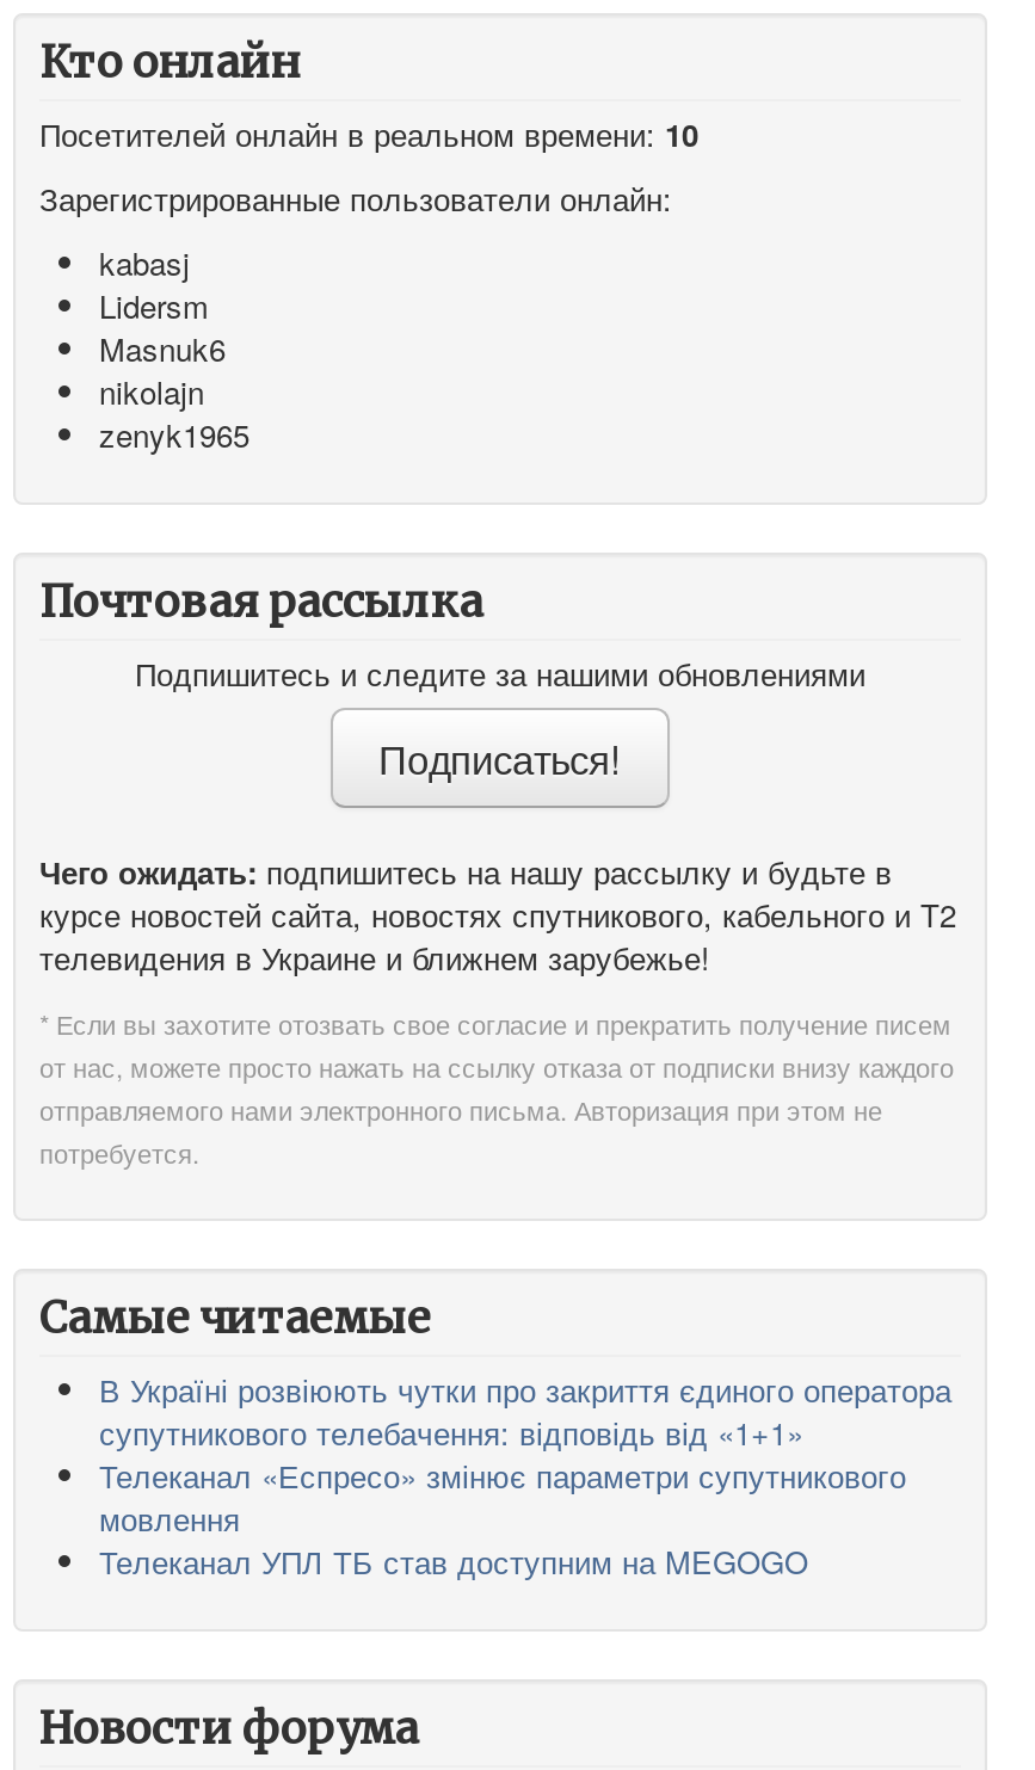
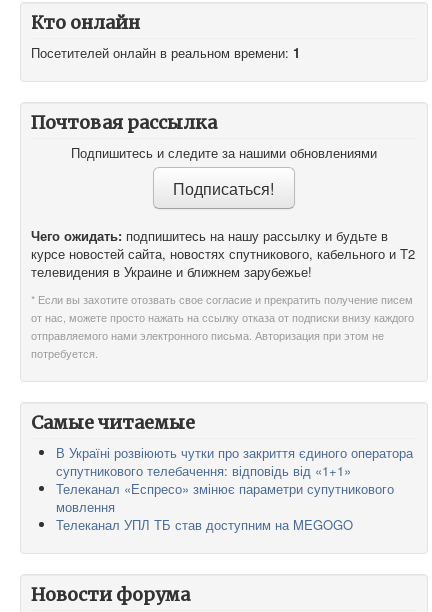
[39,111,698,457] Посетителей онлайн в реальном времени: 10 | Зарегистрированные пользователи онлайн: | kabasj | Lidersm | Masnuk6 | nikolajn | zenyk1965 -> [31,43,300,62] Посетителей онлайн в реальном времени: 1

